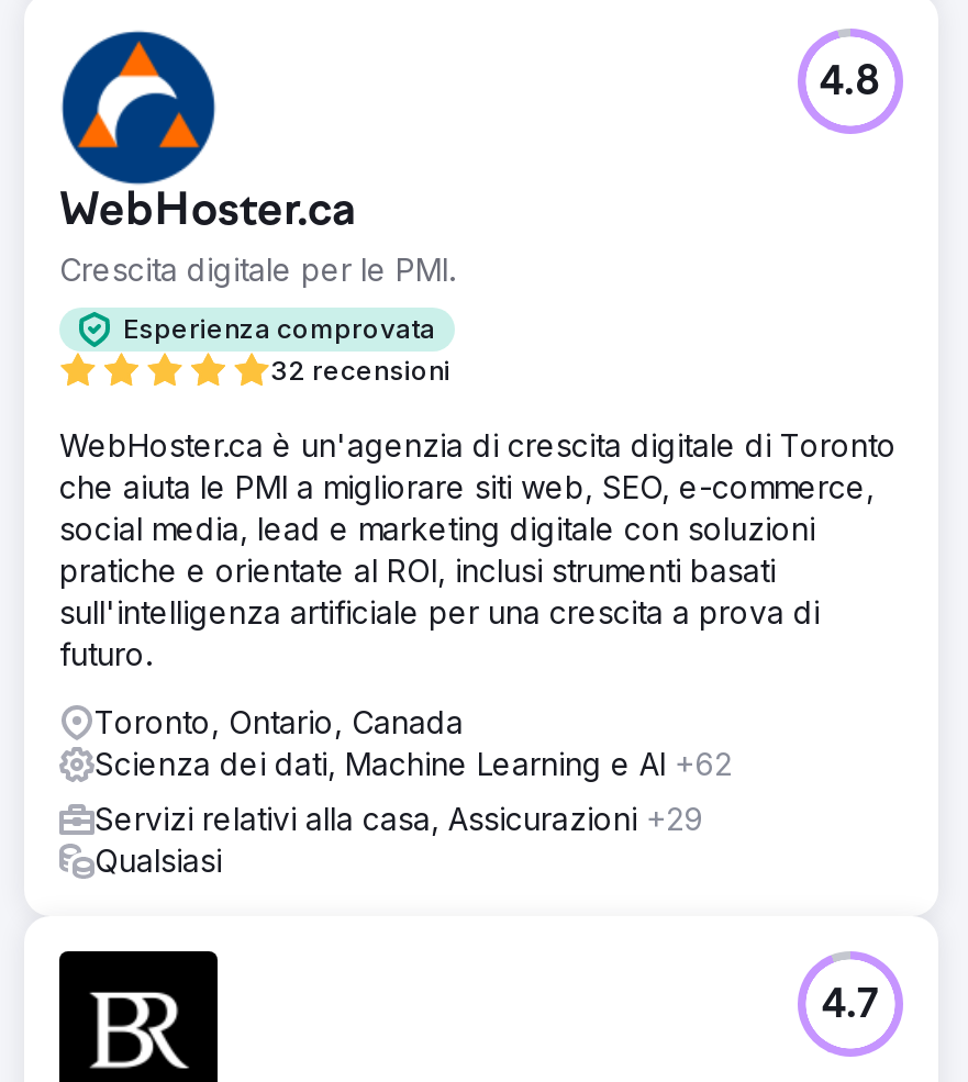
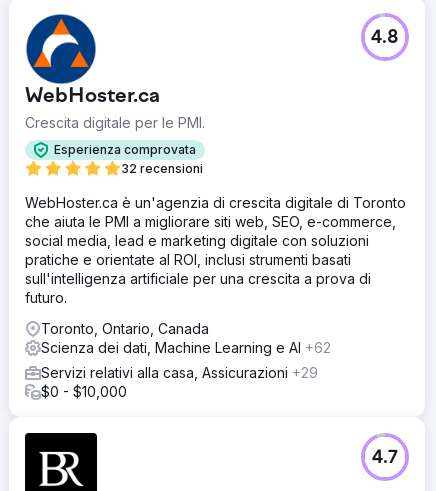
[94,841,222,878] Qualsiasi -> [41,383,127,400] $0 - $10,000

